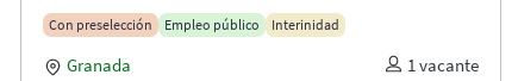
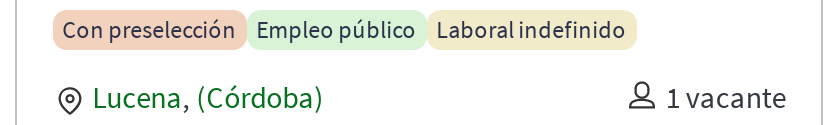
[271,15,339,33] Interinidad -> [436,14,626,44] Laboral indefinido
[66,53,131,76] Granada -> [92,78,324,116] Lucena, (Córdoba)

